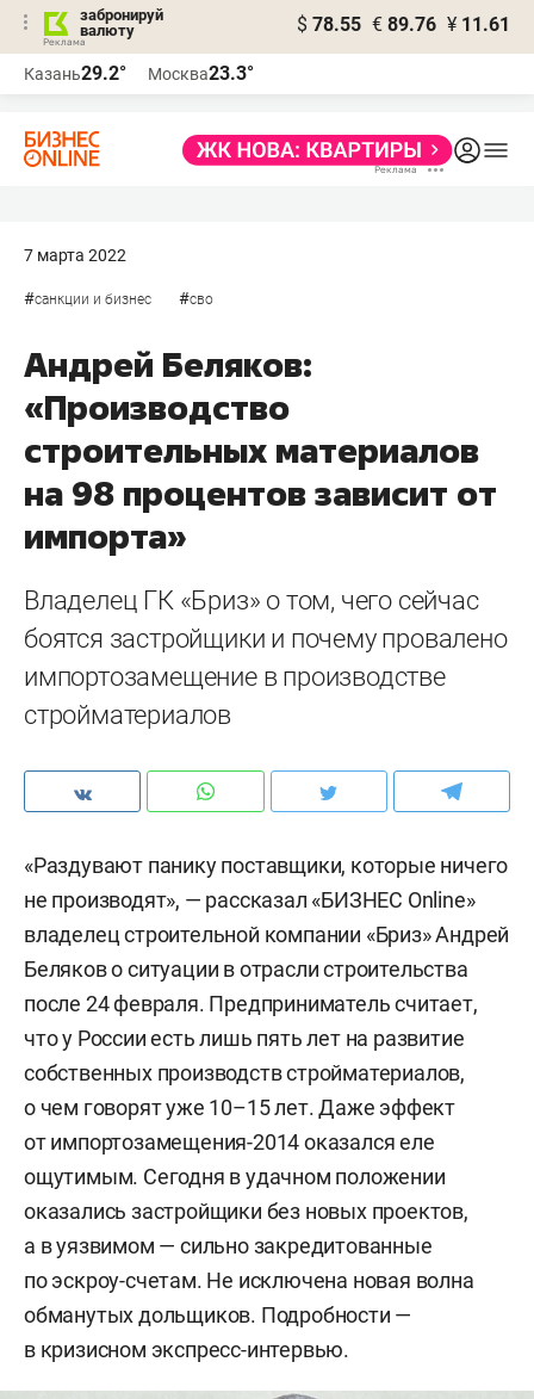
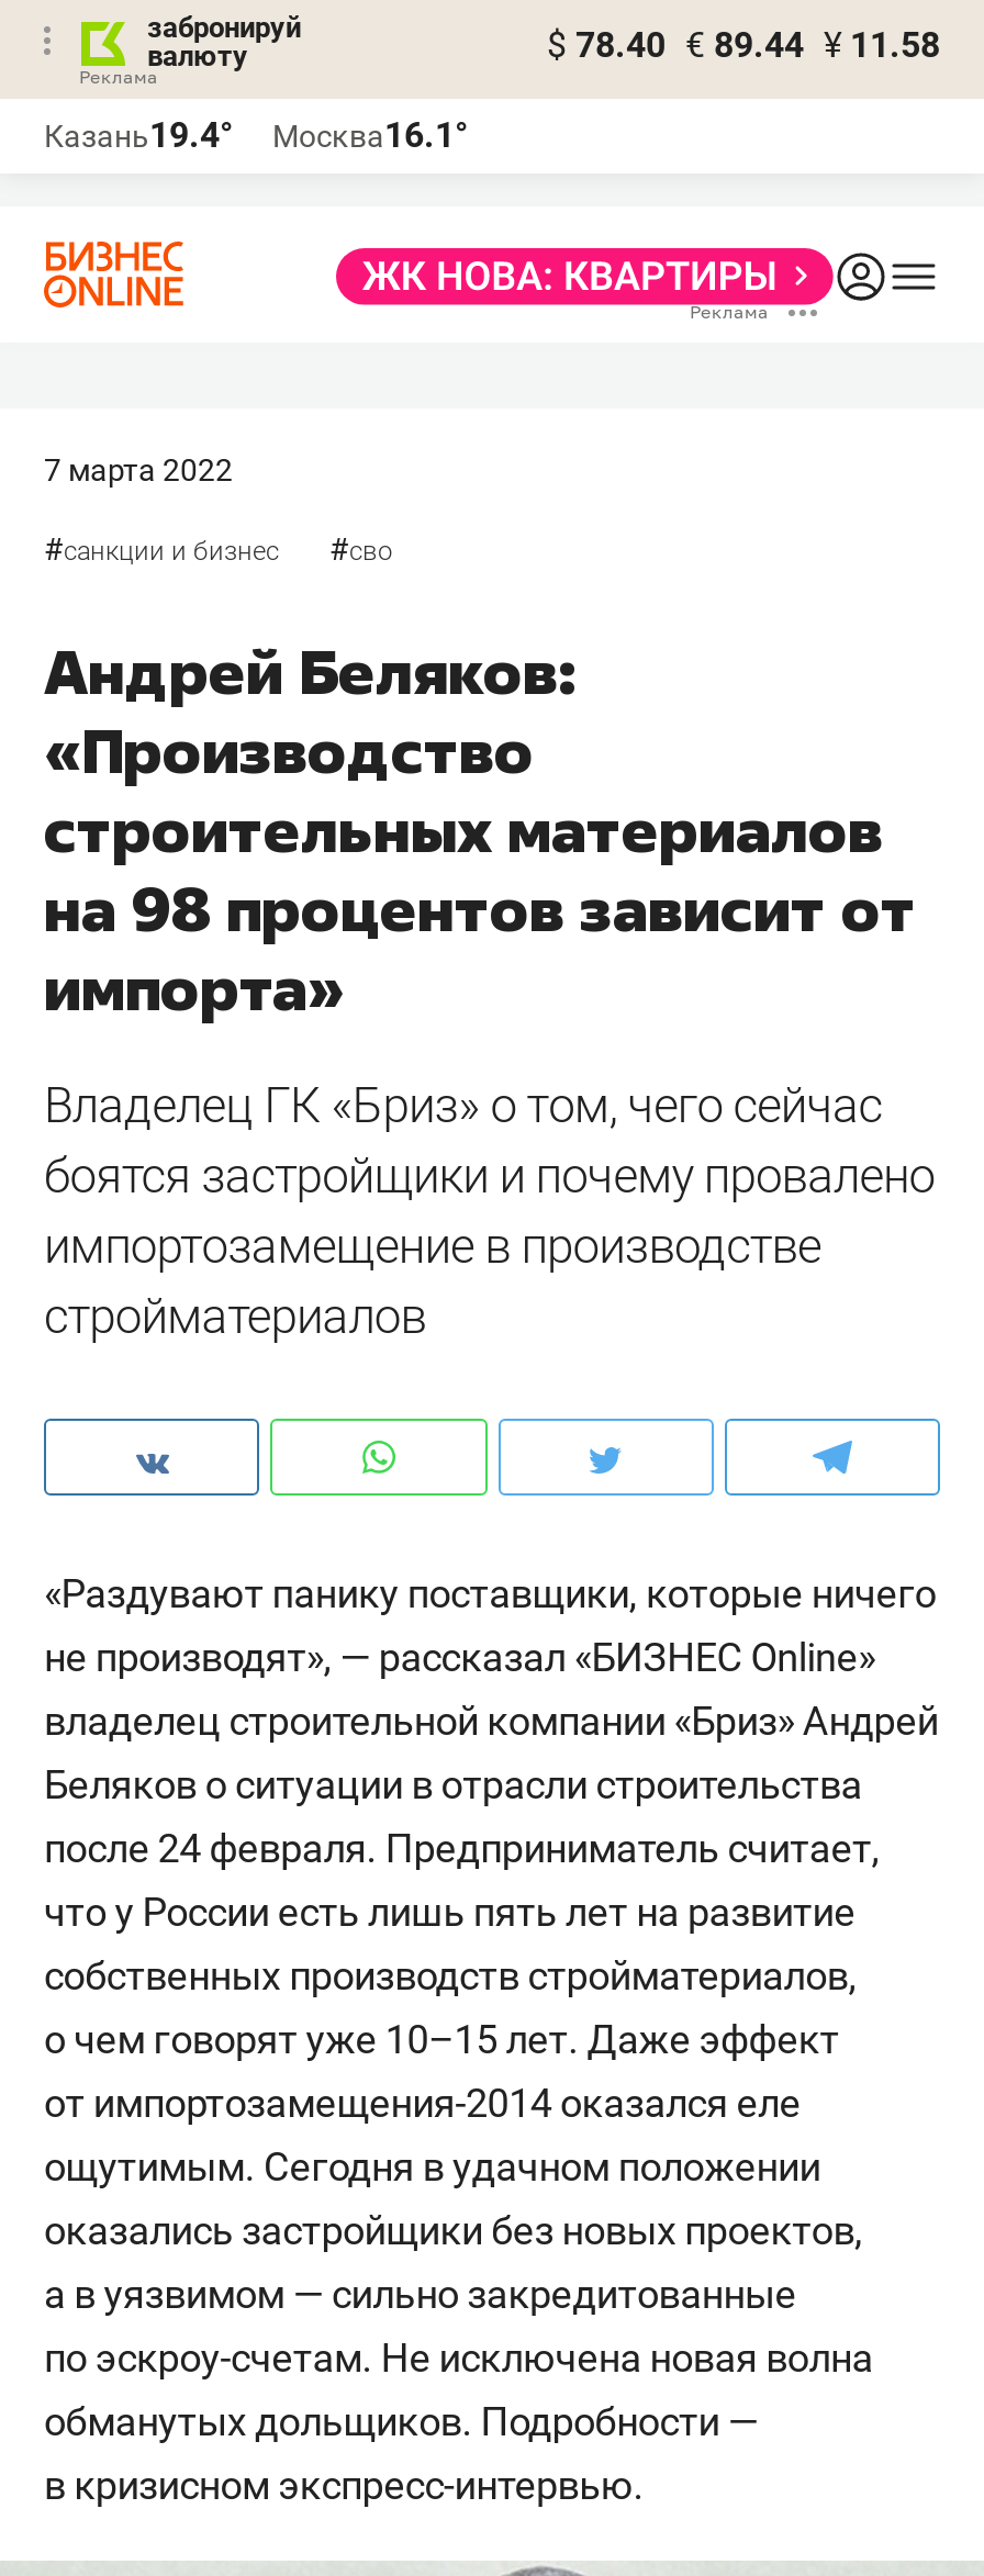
[297,13,510,36] $ 78.55 € 89.76 ¥ 11.61 -> [547,24,940,66] $ 78.40 € 89.44 ¥ 11.58
[24,62,126,85] Казань29.2° -> [44,114,233,156] Казань19.4°
[148,62,254,85] Москва23.3° -> [272,114,468,156] Москва16.1°

